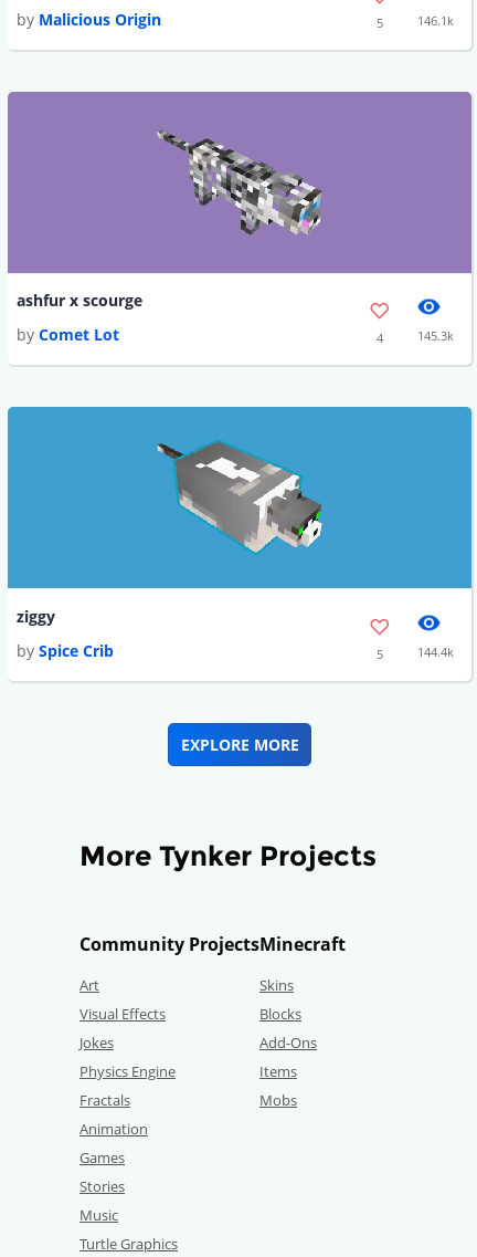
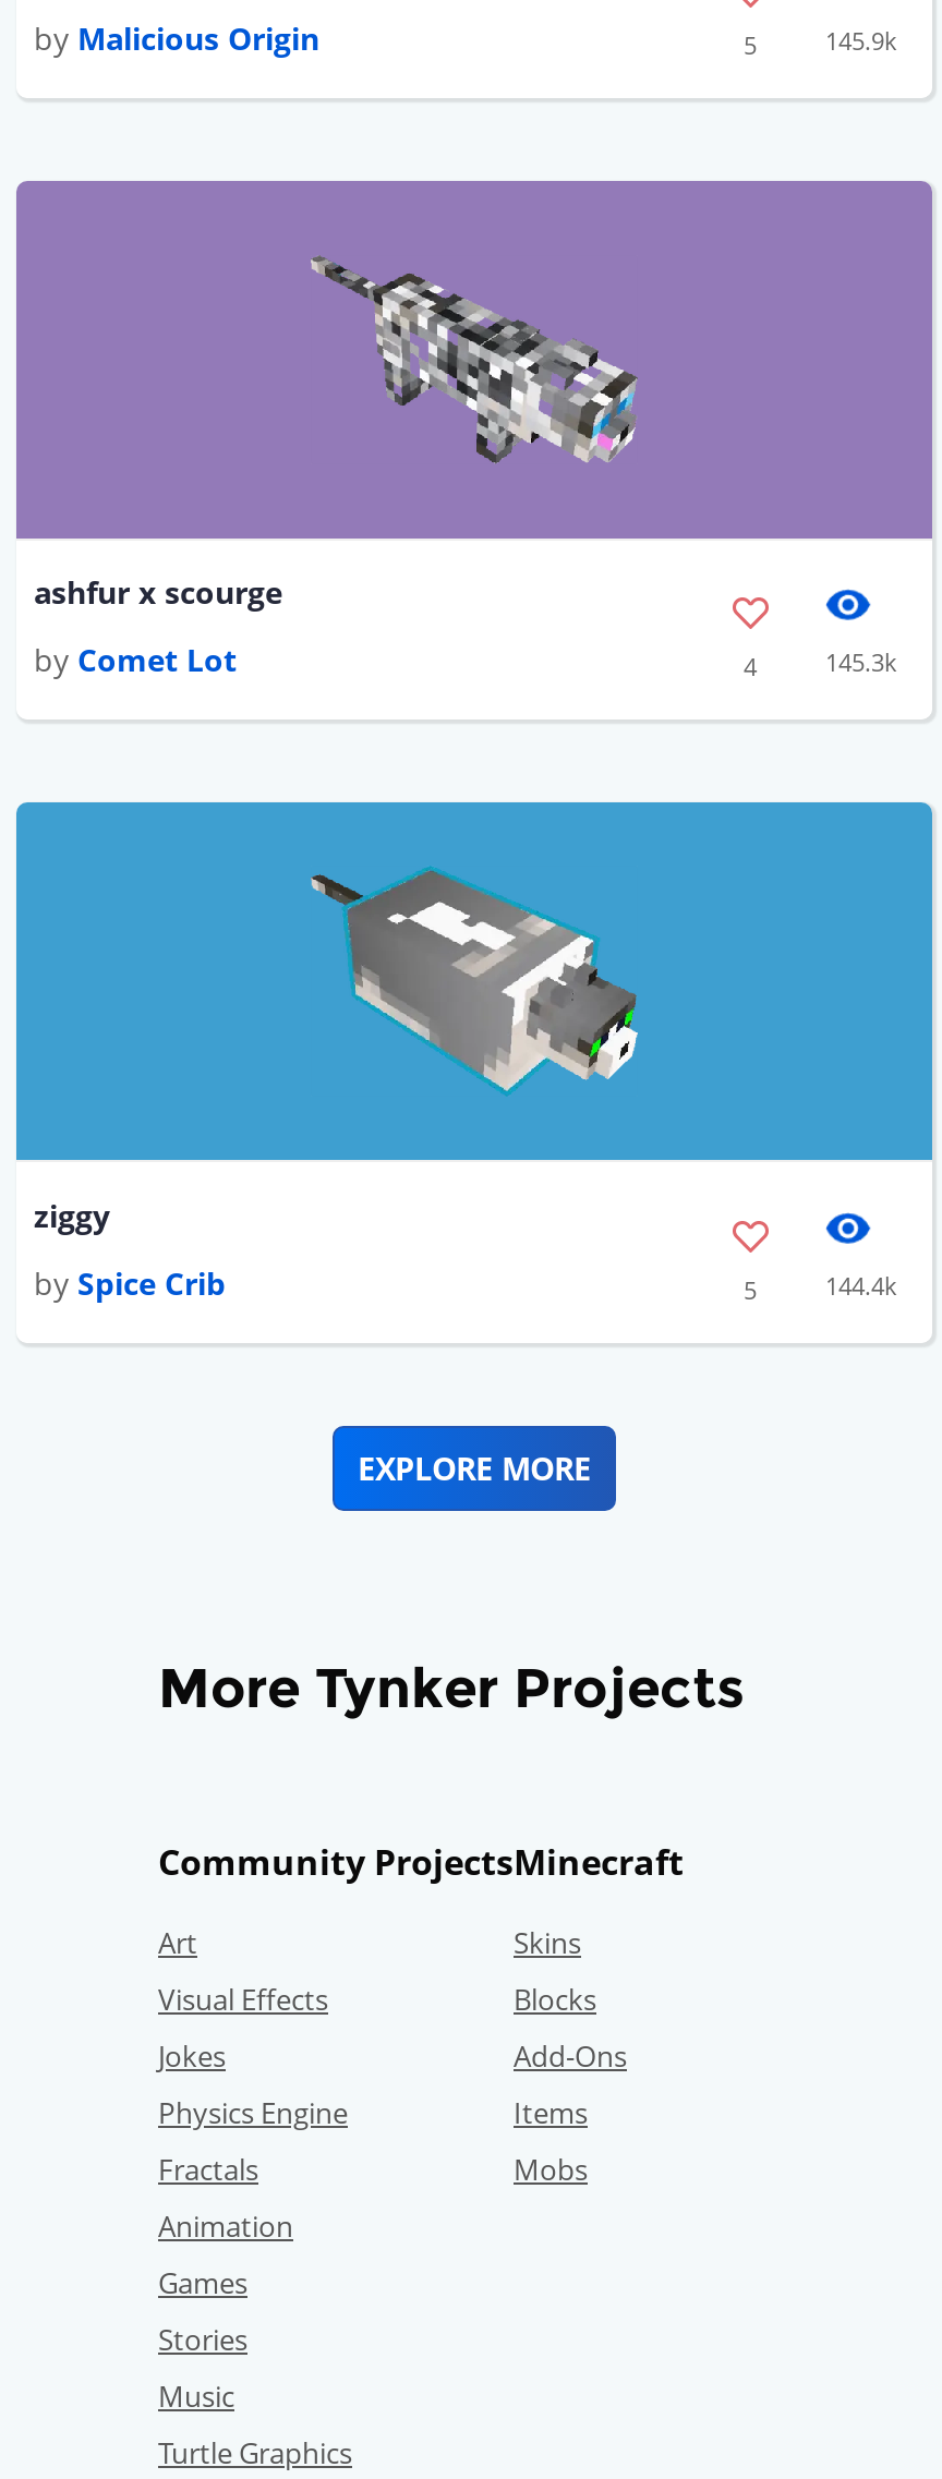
[417,12,454,28] 146.1k -> [825,23,897,56] 145.9k

